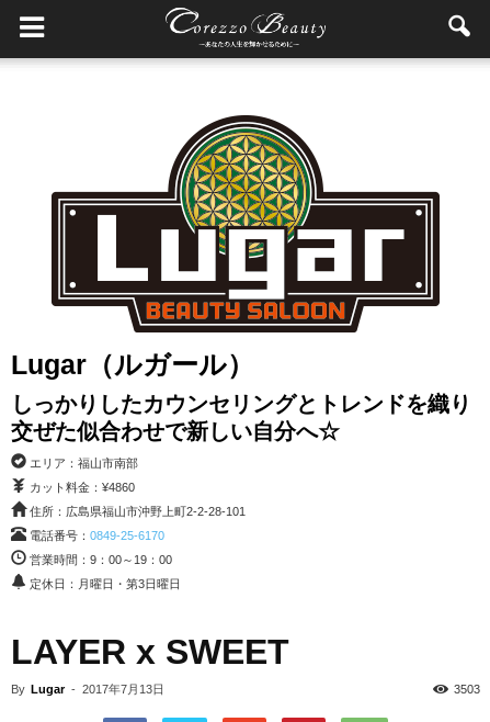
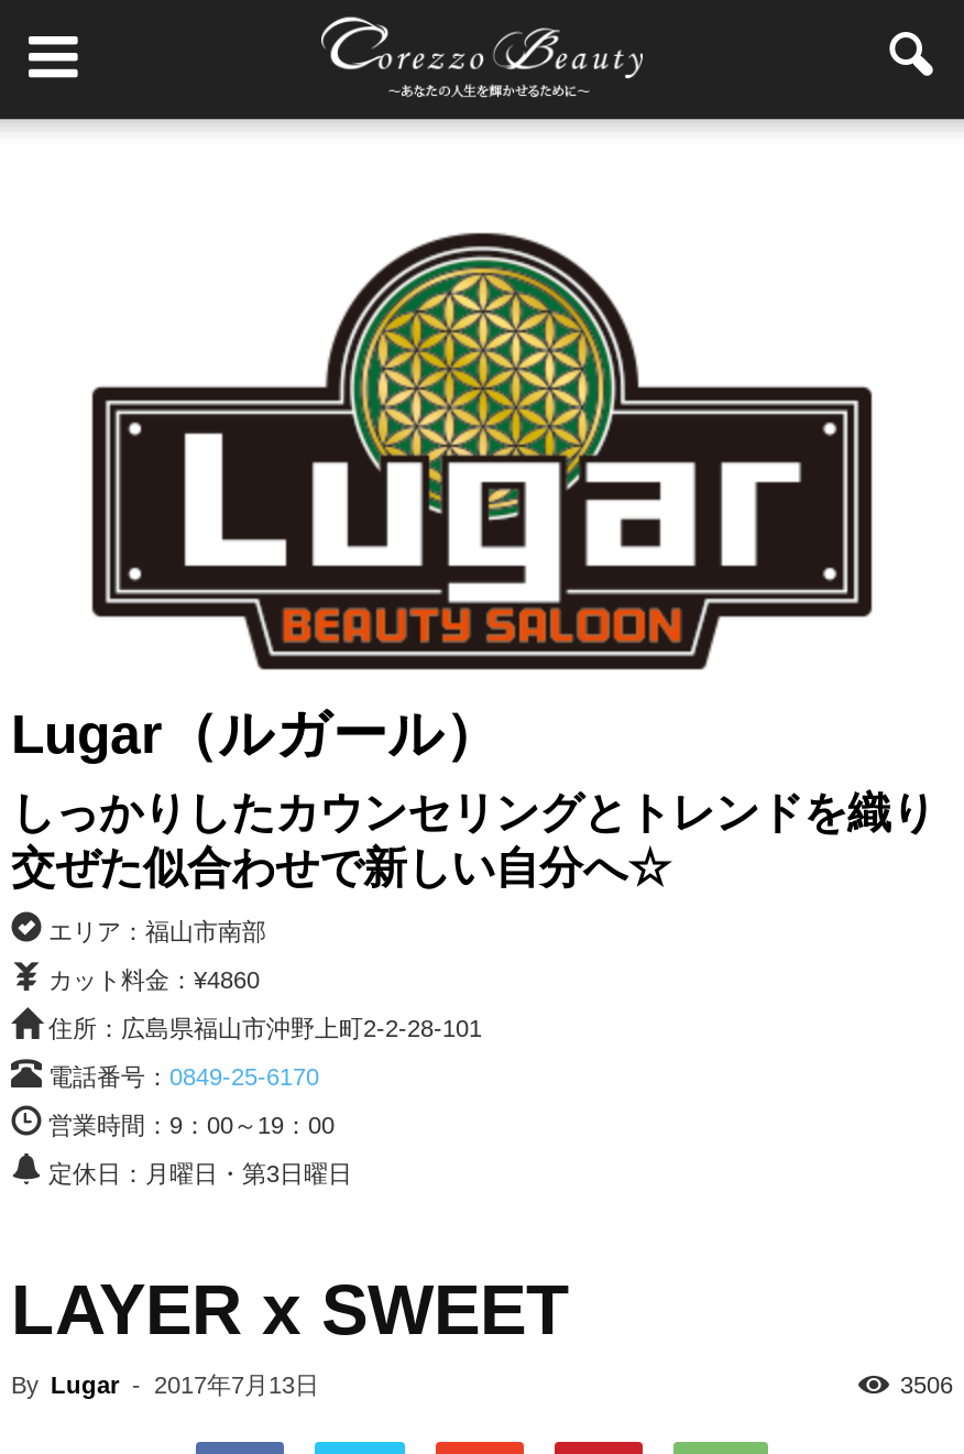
[454,682,480,696] 3503 -> [900,1371,953,1398] 3506

